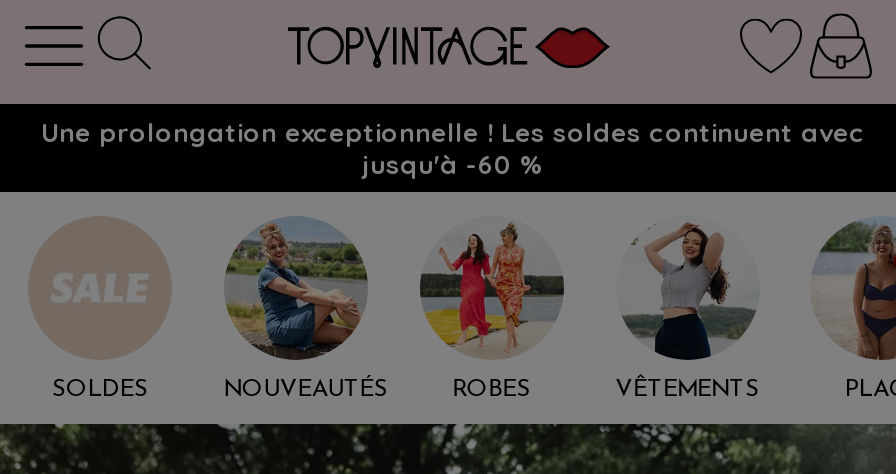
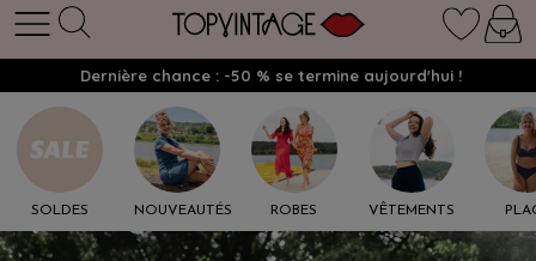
[41,116,865,180] Une prolongation exceptionnelle ! Les soldes continuent avec | jusqu'à -60 % -> [80,66,462,85] Dernière chance : -50 % se termine aujourd'hui !

